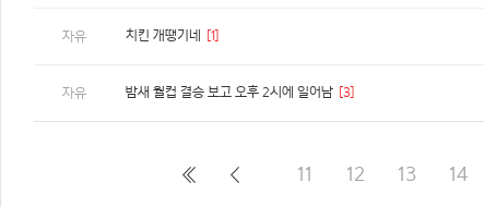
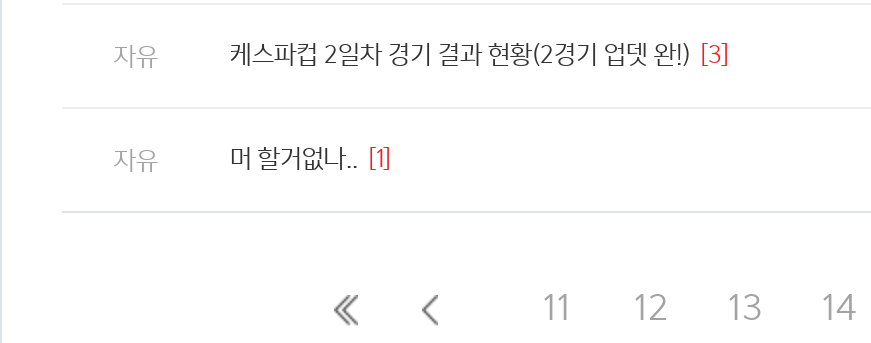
[126,27,219,44] 치킨 개땡기네 [1] -> [230,39,728,69] 케스파컵 2일차 경기 결과 현황(2경기 업뎃 완!) [3]
[126,84,354,100] 밤새 월컵 결승 보고 오후 2시에 일어남 [3] -> [230,143,390,173] 머 할거없나.. [1]

